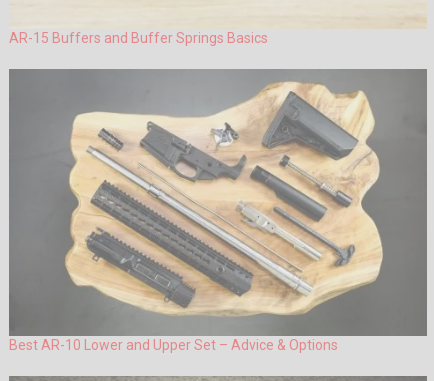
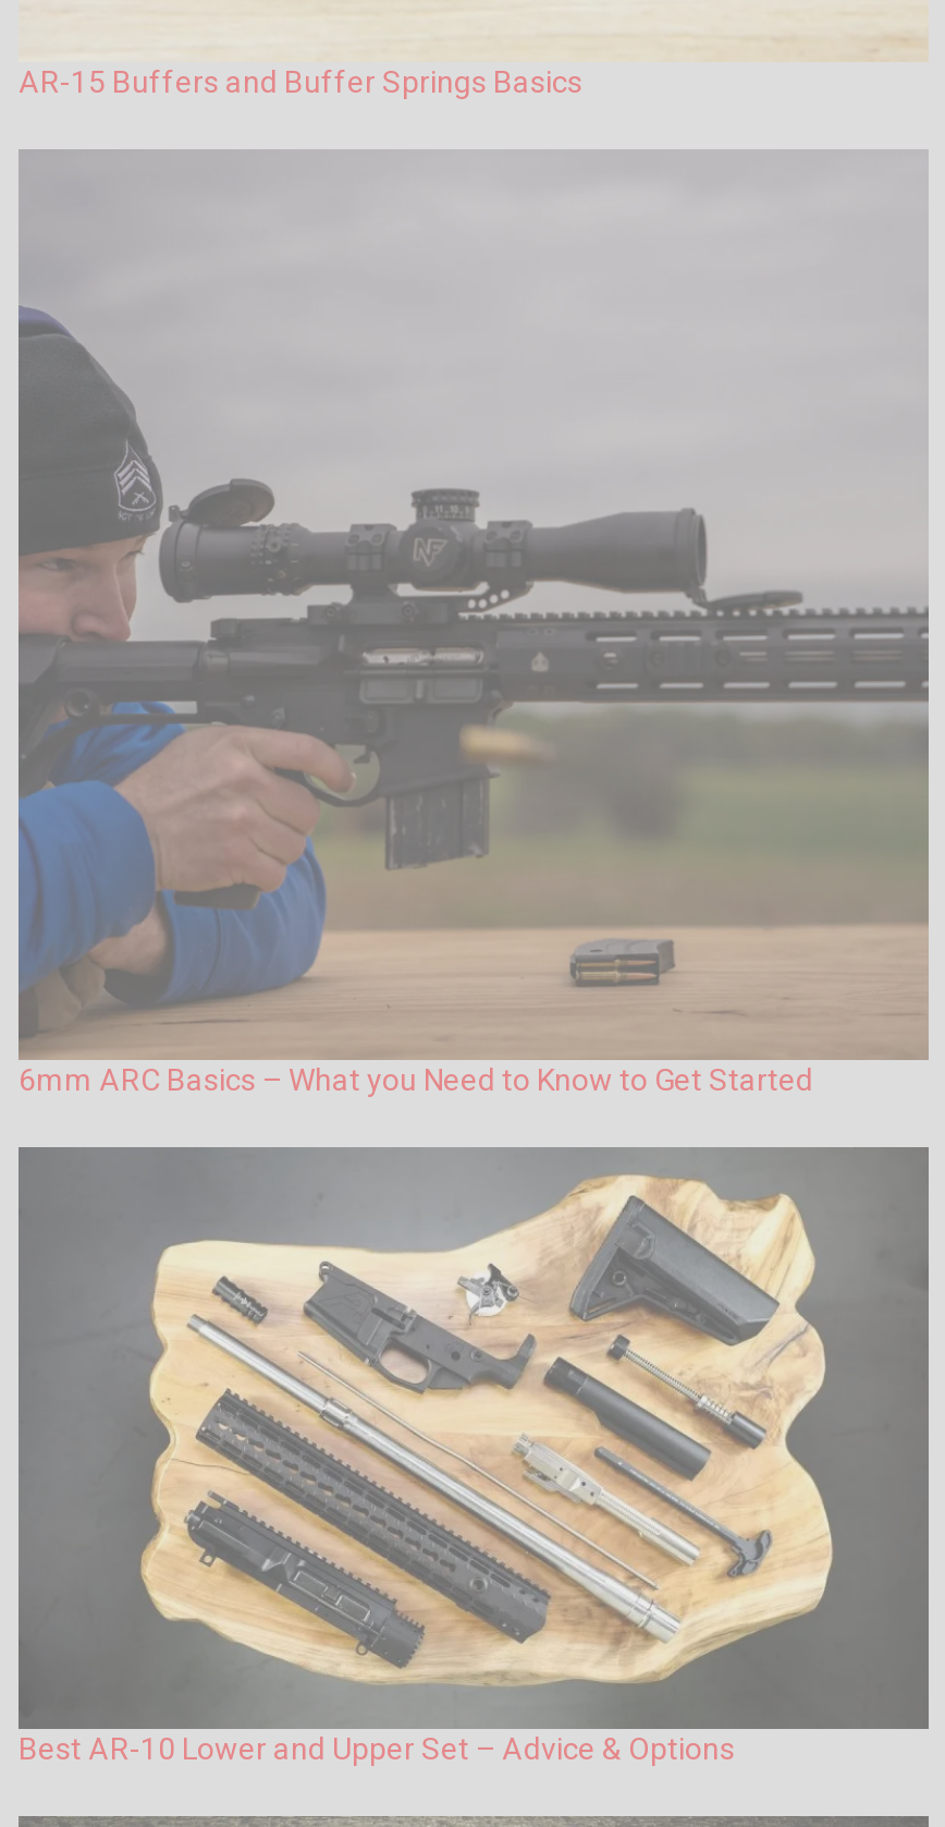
none -> [16,153,931,1098] [image] | 6mm ARC Basics – What you Need to Know to Get Started

